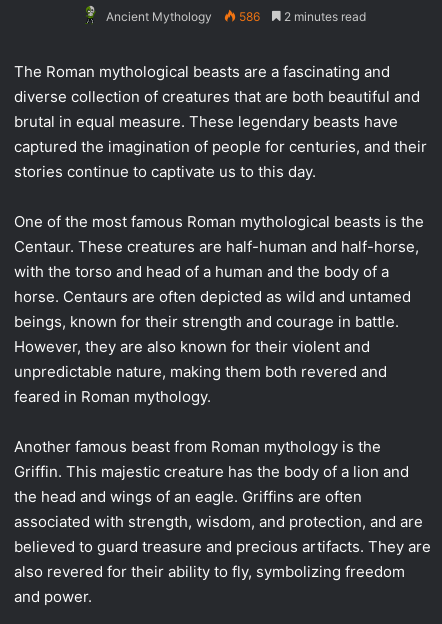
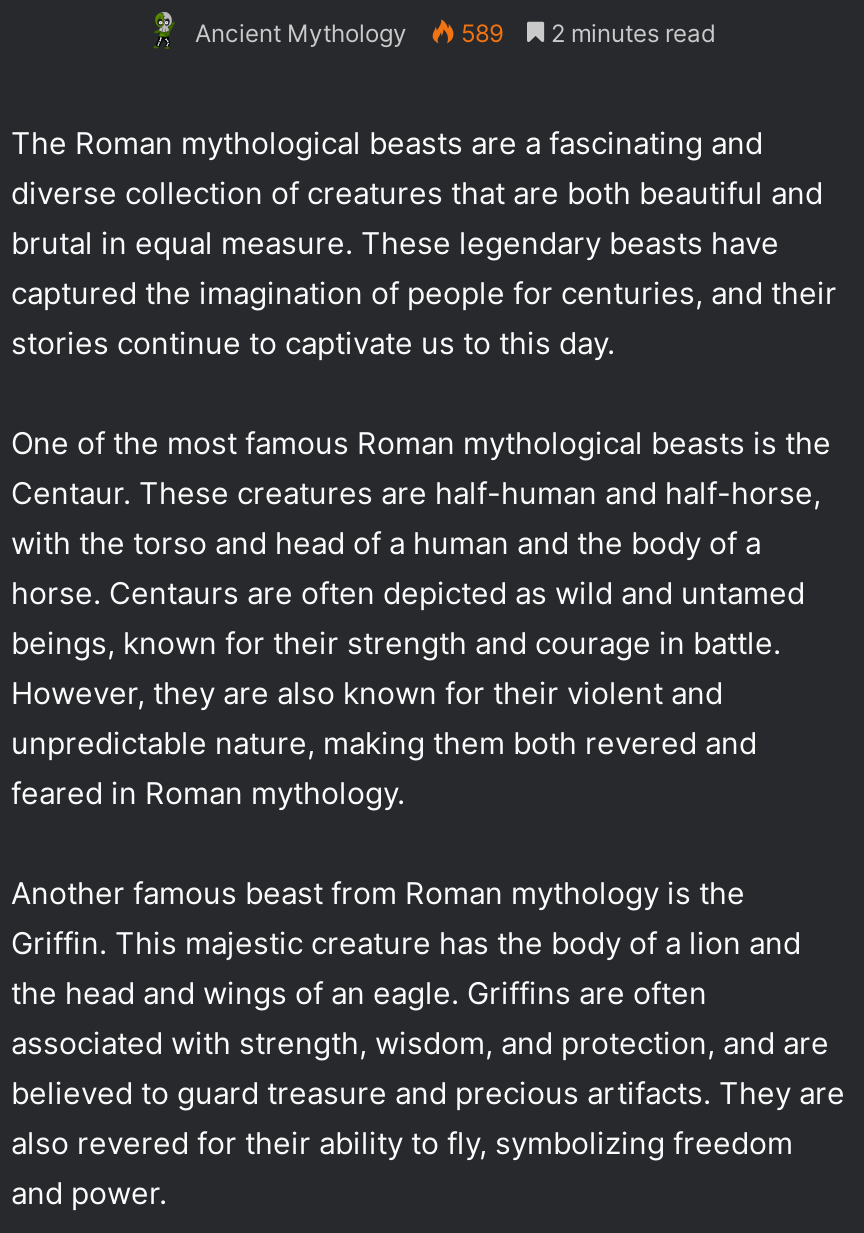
[106,9,366,24] Ancient Mythology 586 2 minutes read -> [195,18,715,48] Ancient Mythology 589 2 minutes read

